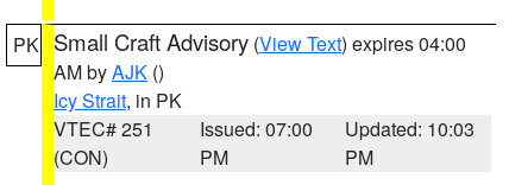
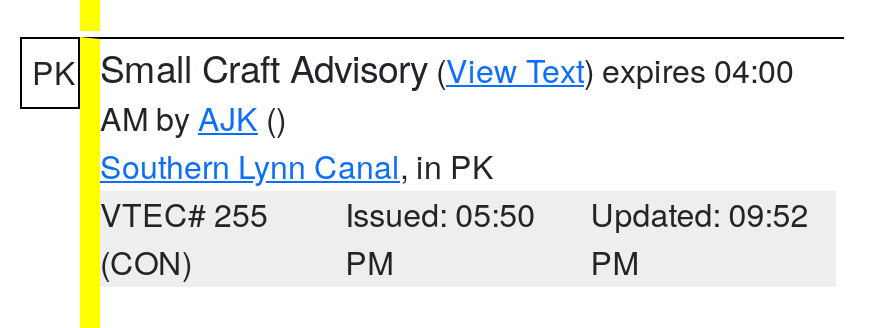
[54,87,182,142] Icy Strait, in PK | VTEC# 251 -> [100,143,494,237] Southern Lynn Canal, in PK | VTEC# 255
[199,115,312,142] Issued: 07:00 -> [345,191,535,237] Issued: 05:50
[345,115,475,142] Updated: 10:03 -> [590,191,808,237] Updated: 09:52

